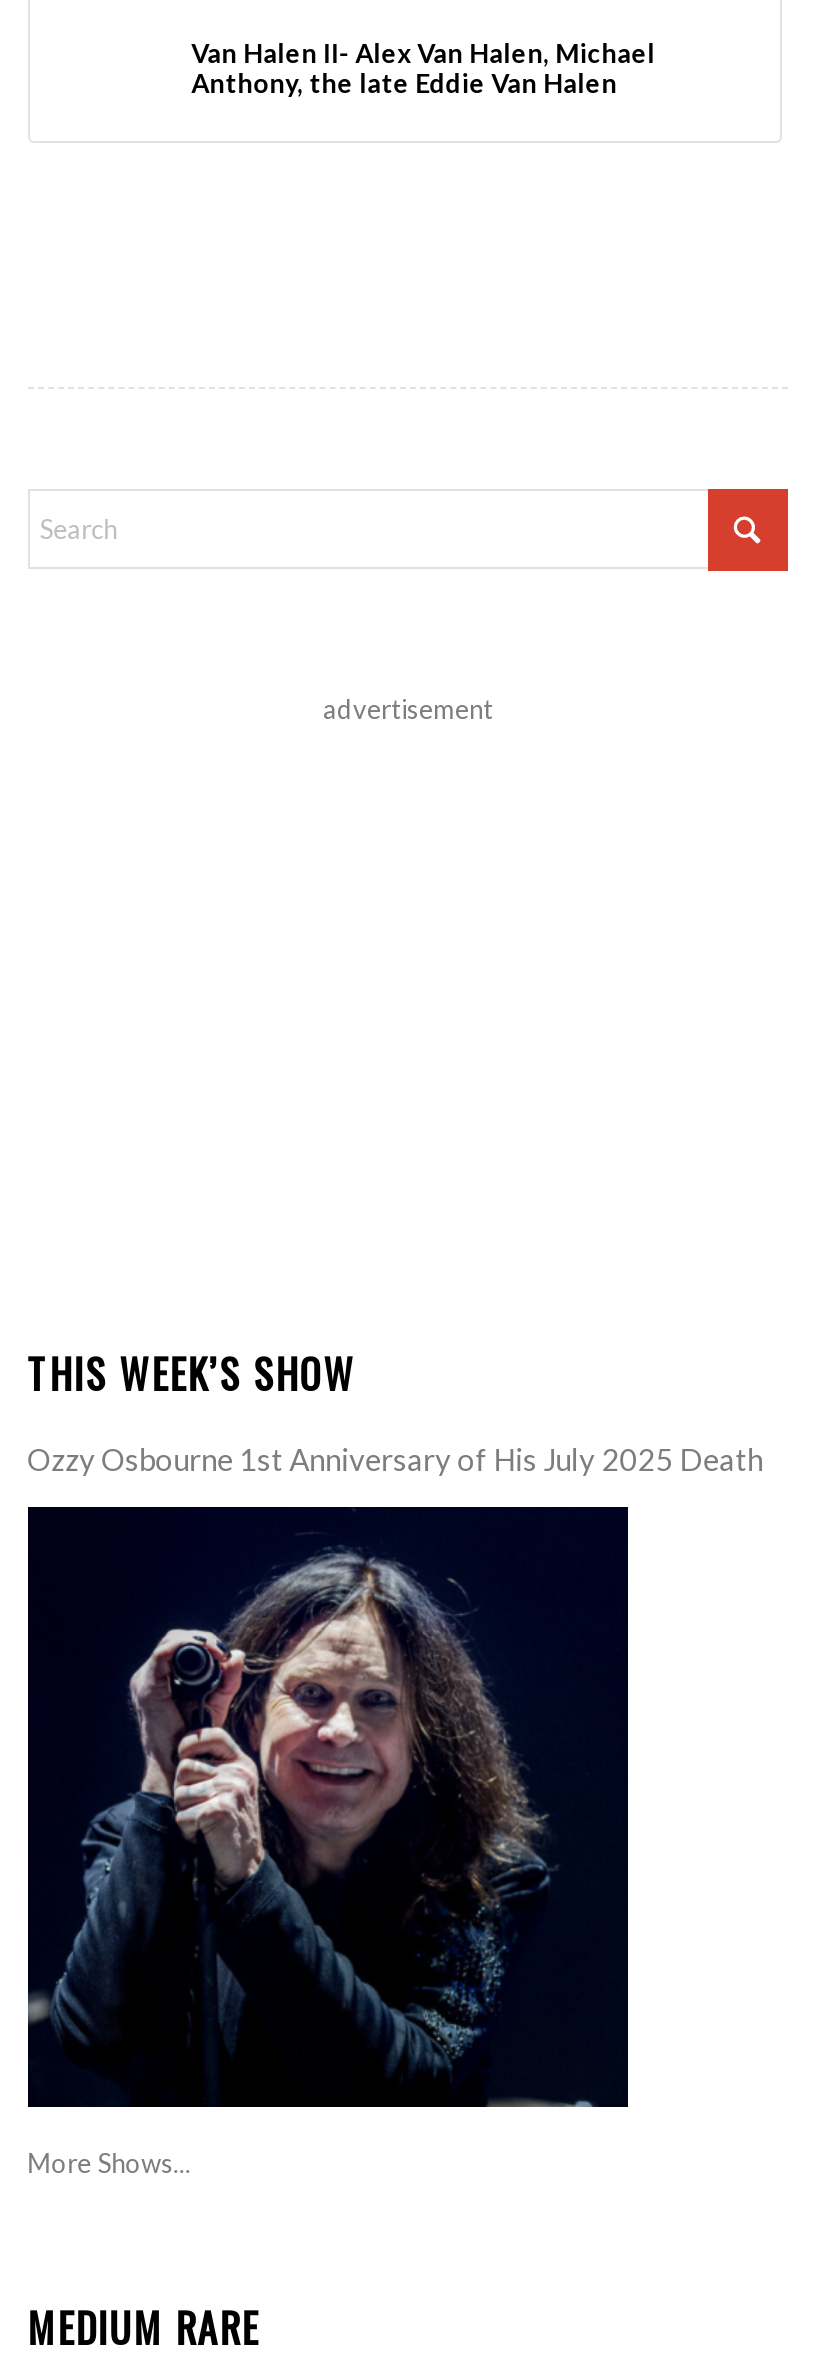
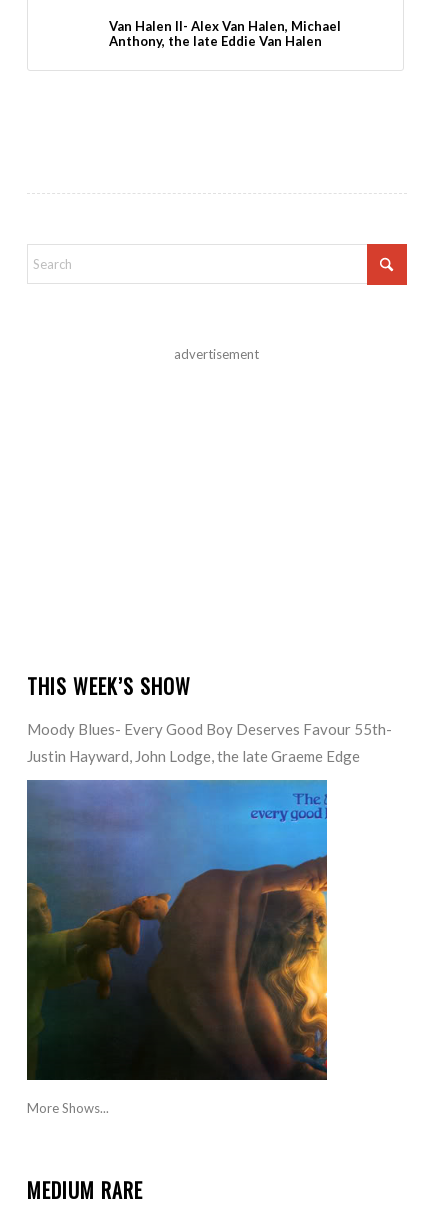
[27,1440,763,1476] Ozzy Osbourne 1st Anniversary of His July 2025 Death -> [27,720,392,765] Moody Blues- Every Good Boy Deserves Favour 55th- | Justin Hayward, John Lodge, the late Graeme Edge
[26,1544,630,2110] [image] -> [26,780,328,1081] [image]

